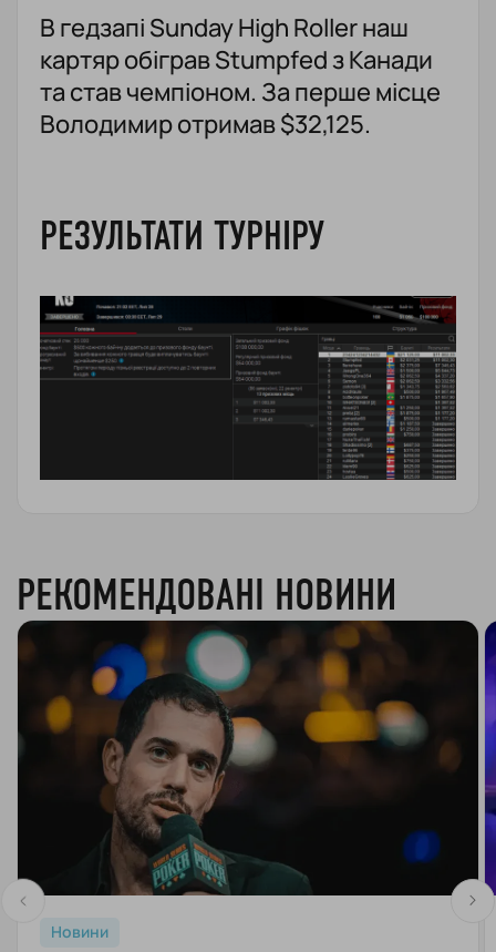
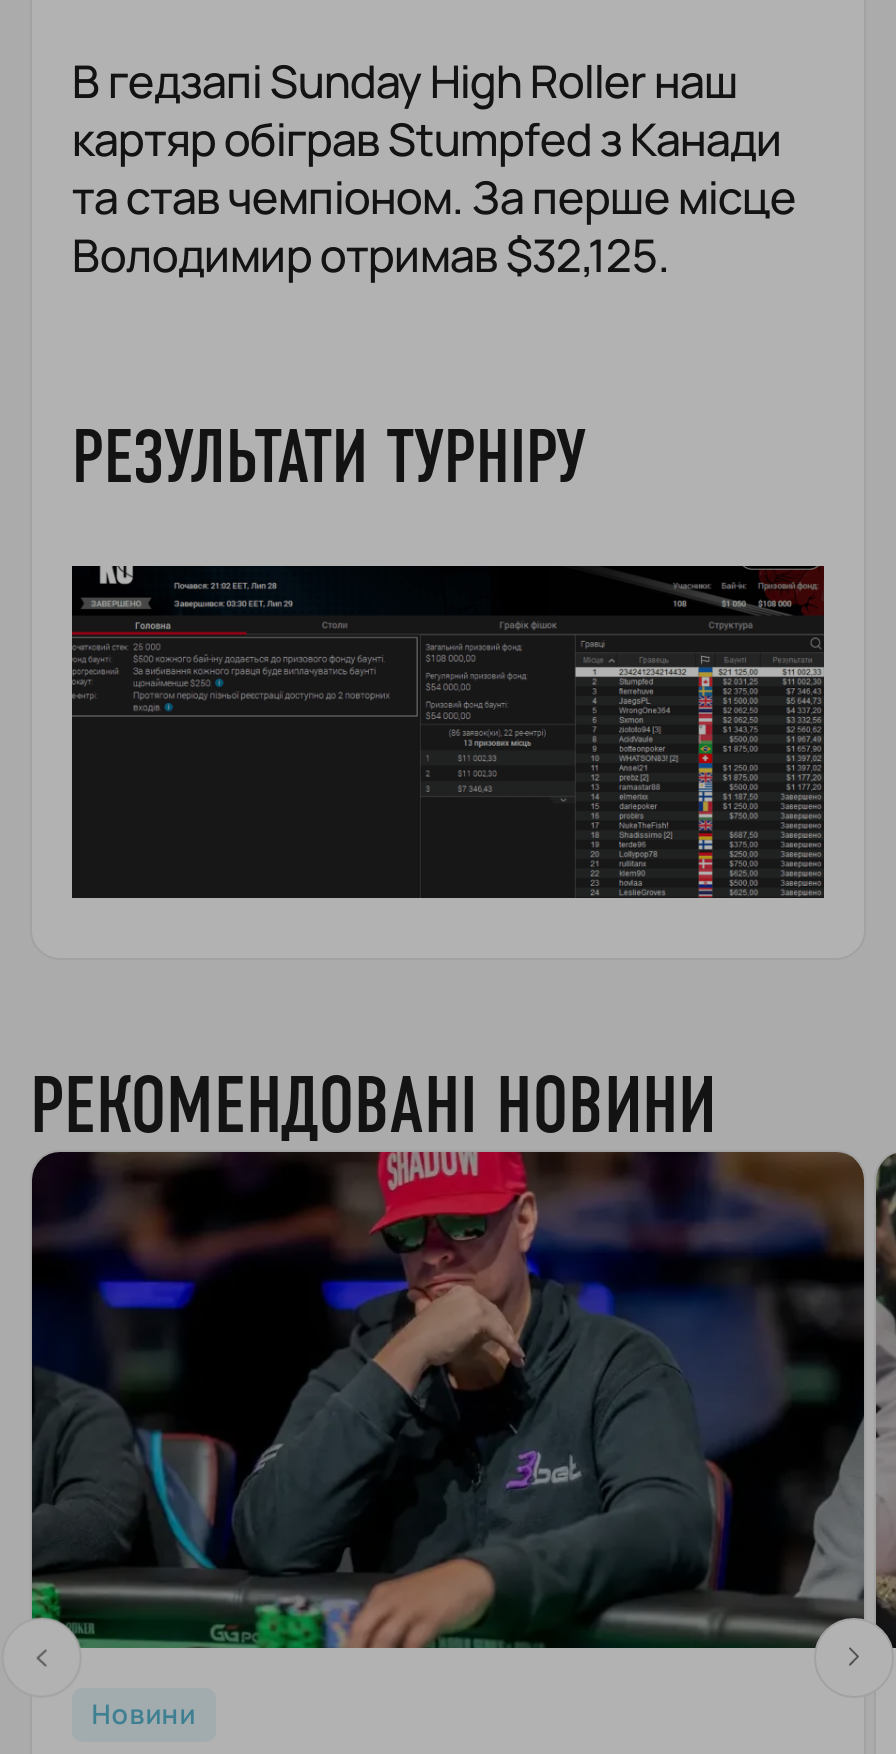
[17,620,493,897] [image] -> [30,1150,890,1650] [image]

